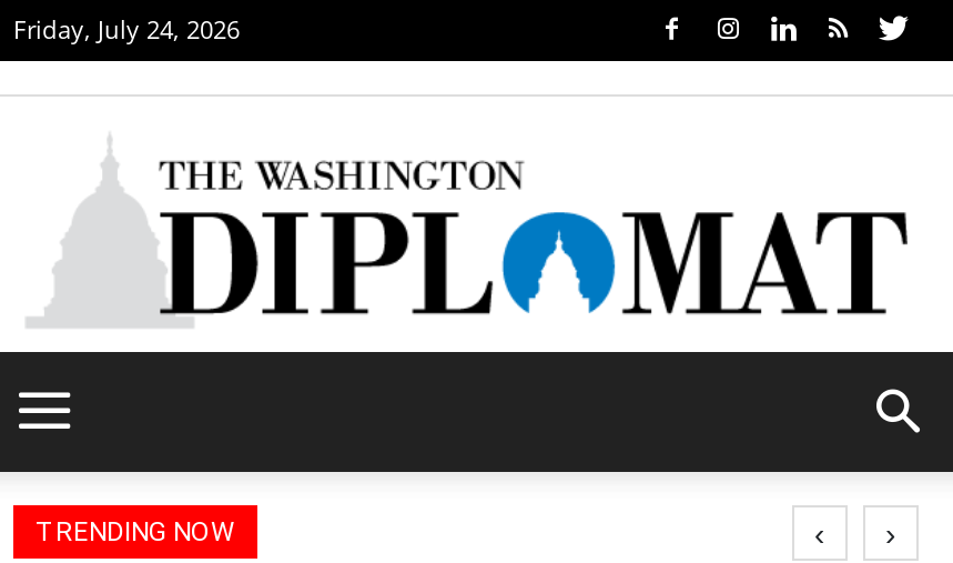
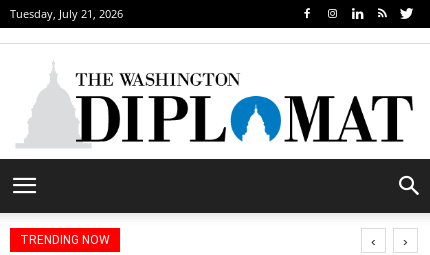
[13,12,240,46] Friday, July 24, 2026 -> [10,6,123,21] Tuesday, July 21, 2026

